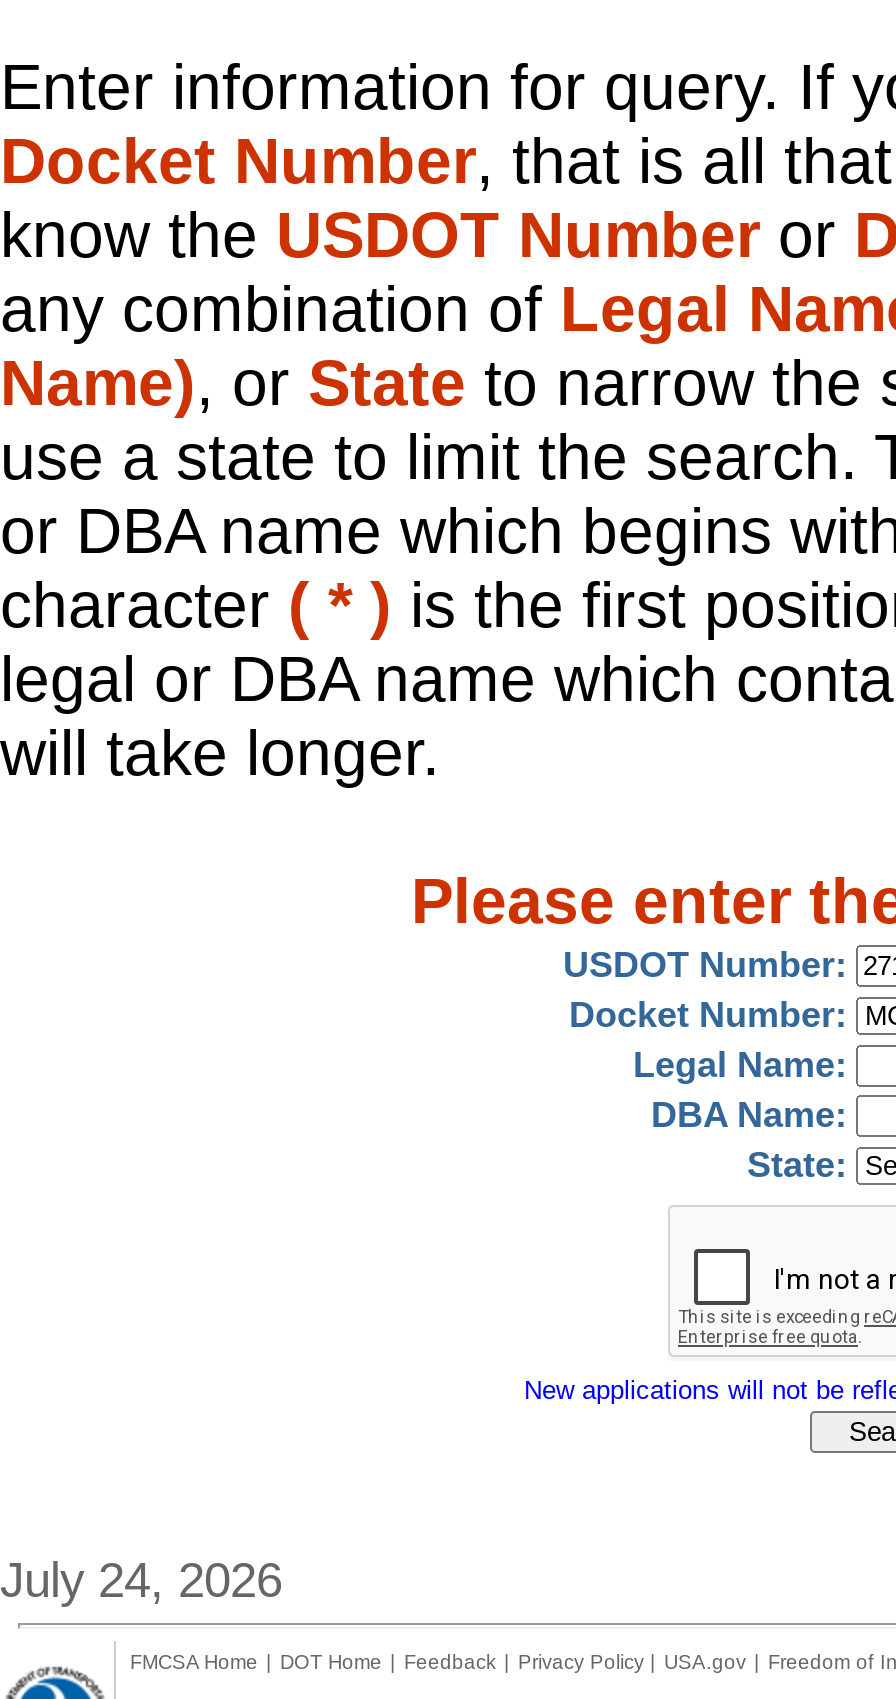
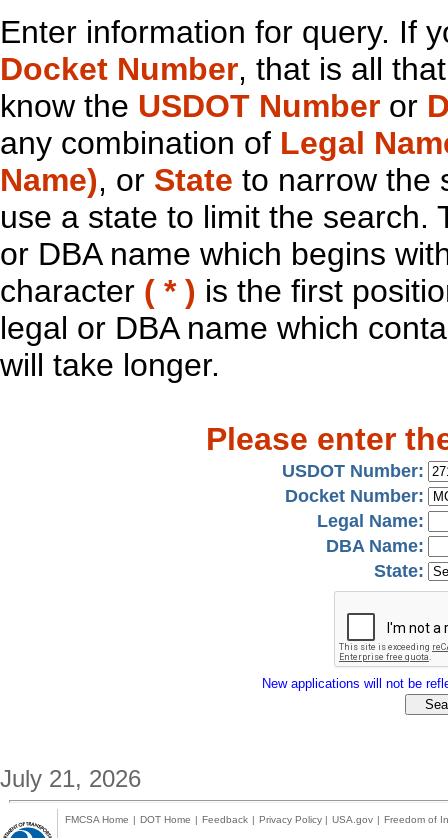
[0,1553,282,1607] July 24, 2026 -> [0,765,141,792] July 21, 2026

